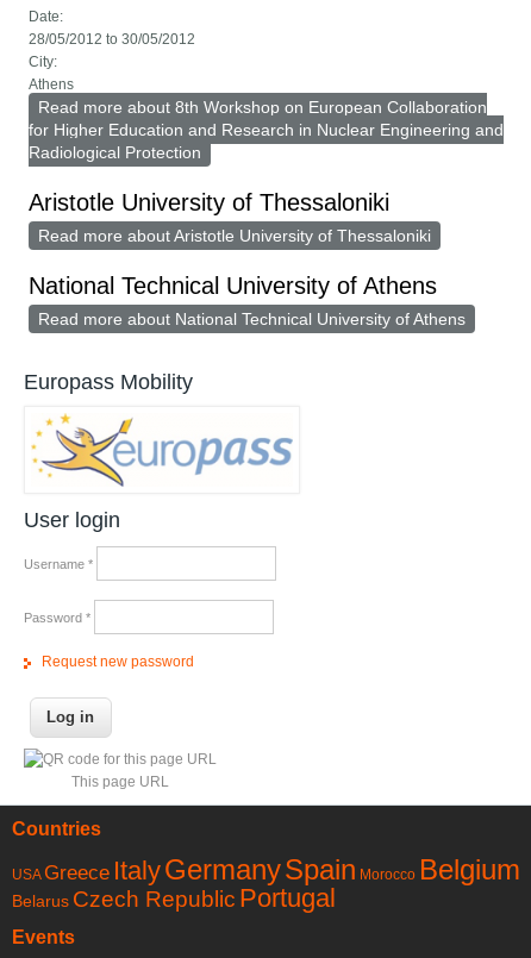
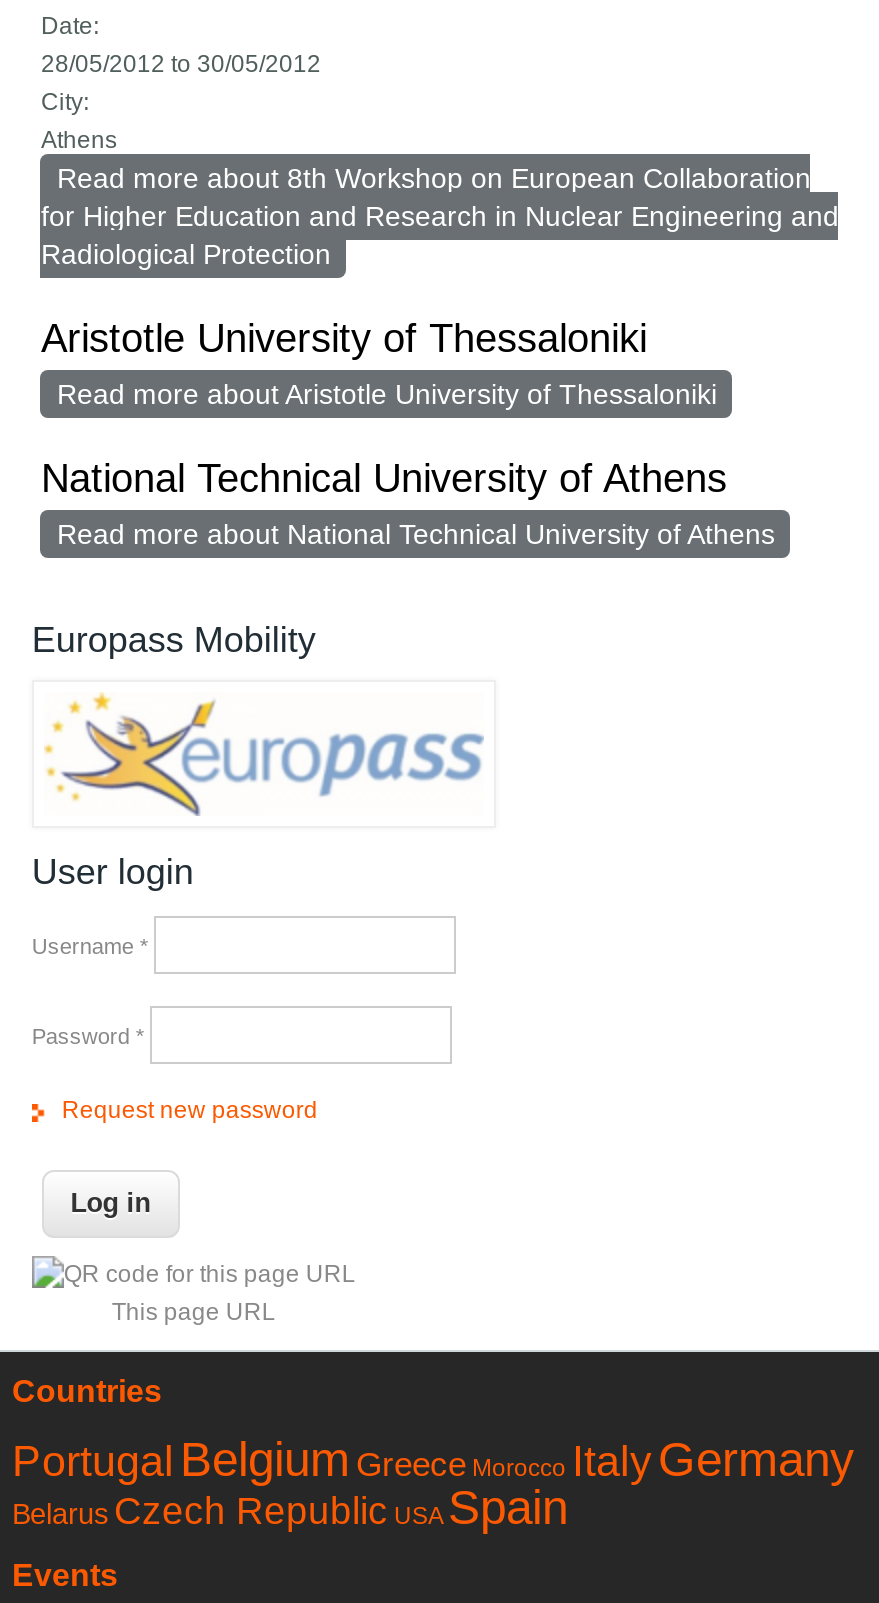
[12,853,520,913] USA Greece Italy Germany Spain Morocco Belgium | Belarus Czech Republic Portugal -> [12,1432,854,1534] Portugal Belgium Greece Morocco Italy Germany | Belarus Czech Republic USA Spain

